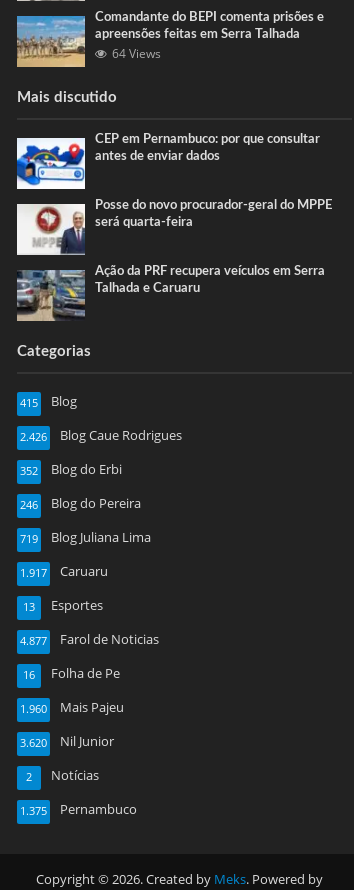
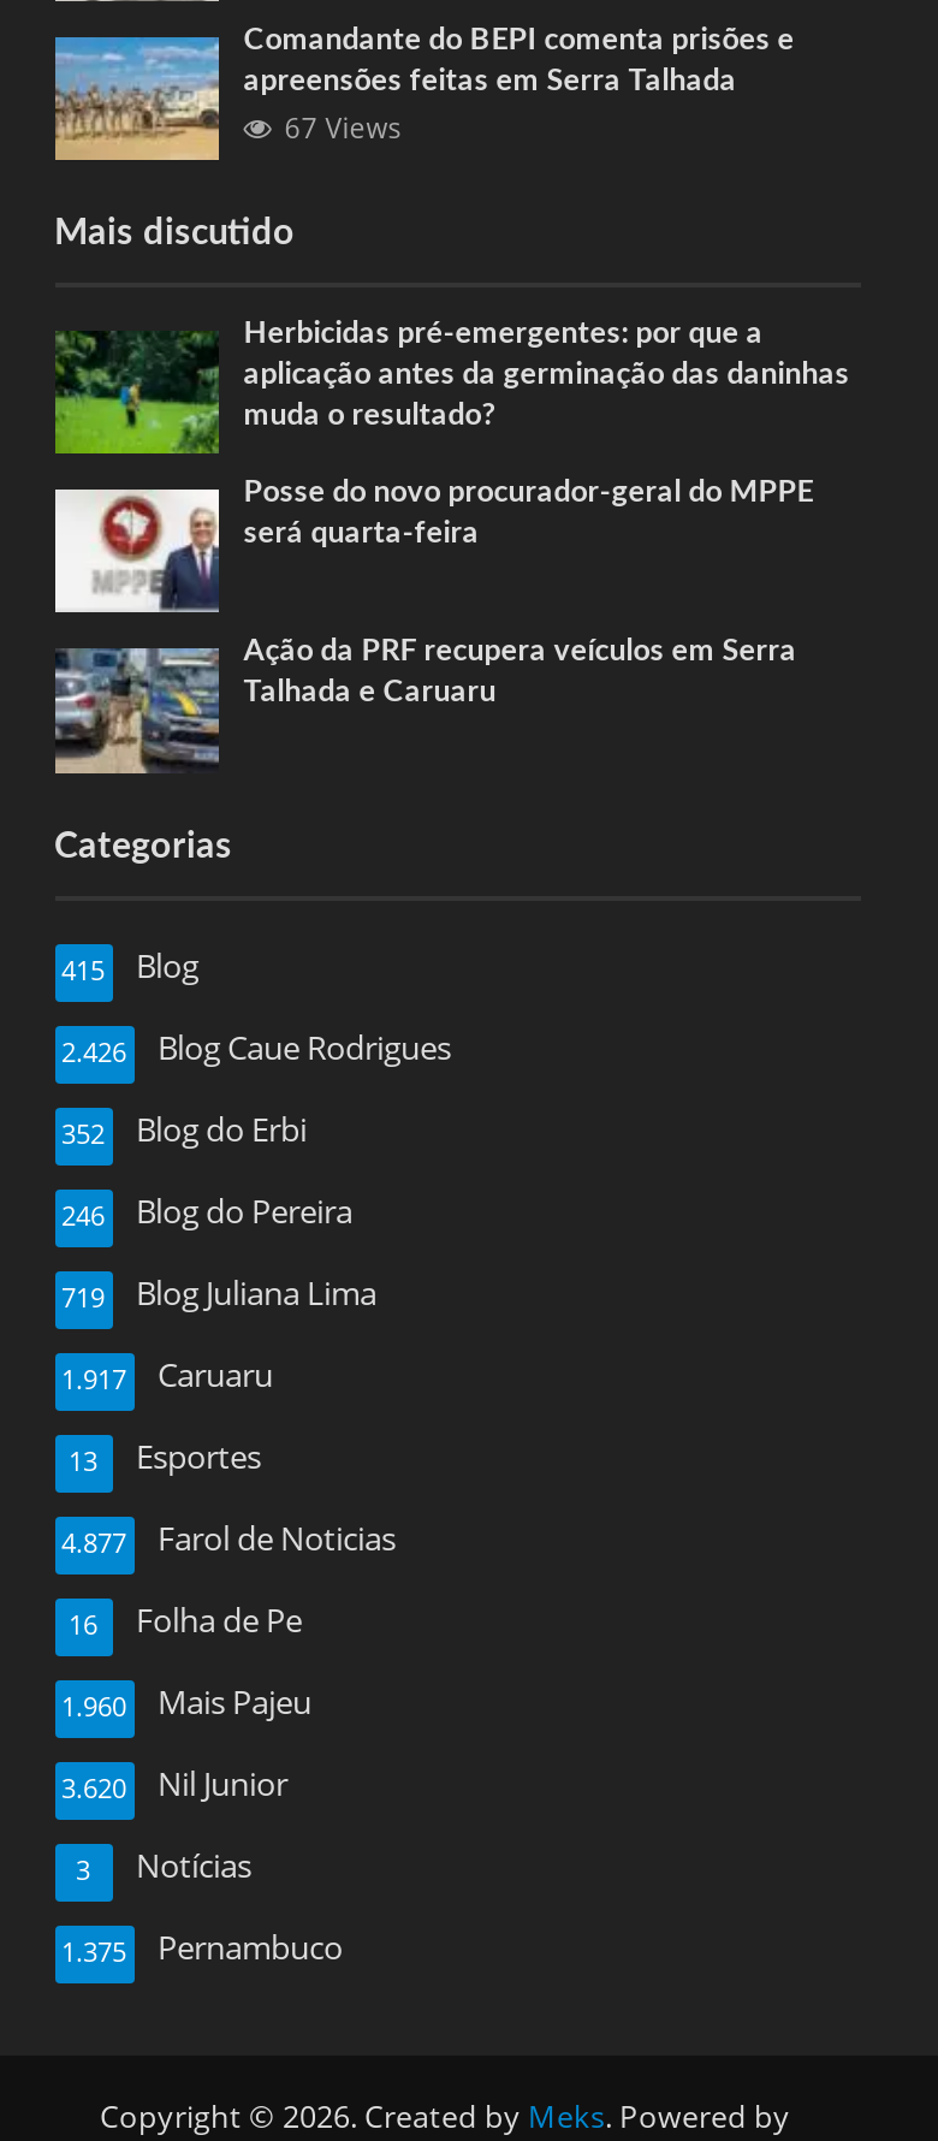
[112,45,161,60] 64 Views -> [284,109,402,146] 67 Views
[16,133,320,190] [image] | CEP em Pernambuco: por que consultar | antes de enviar dados -> [53,319,849,455] [image] | Herbicidas pré-emergentes: por que a | aplicação antes da germinação das daninhas | muda o resultado?
[25,766,98,784] 2 Notícias -> [76,1842,251,1886] 3 Notícias

